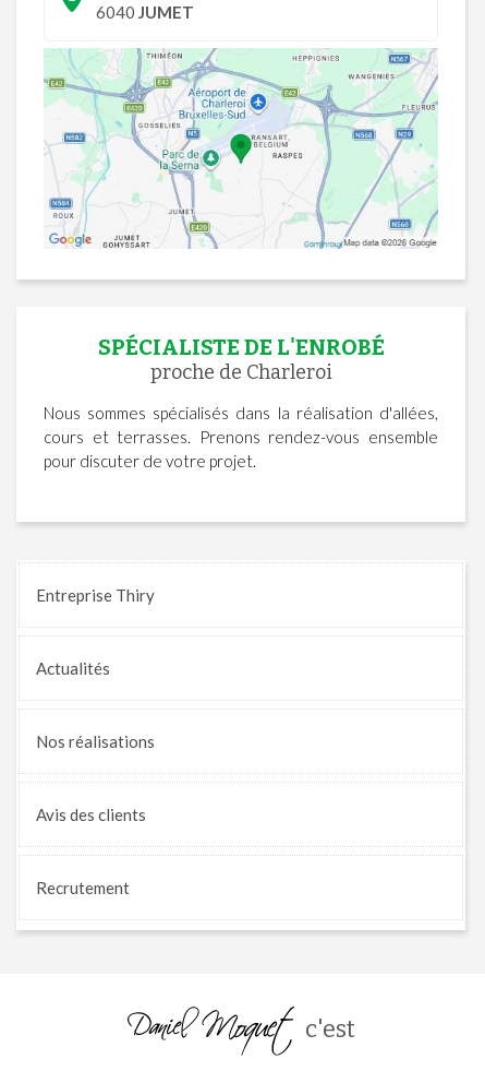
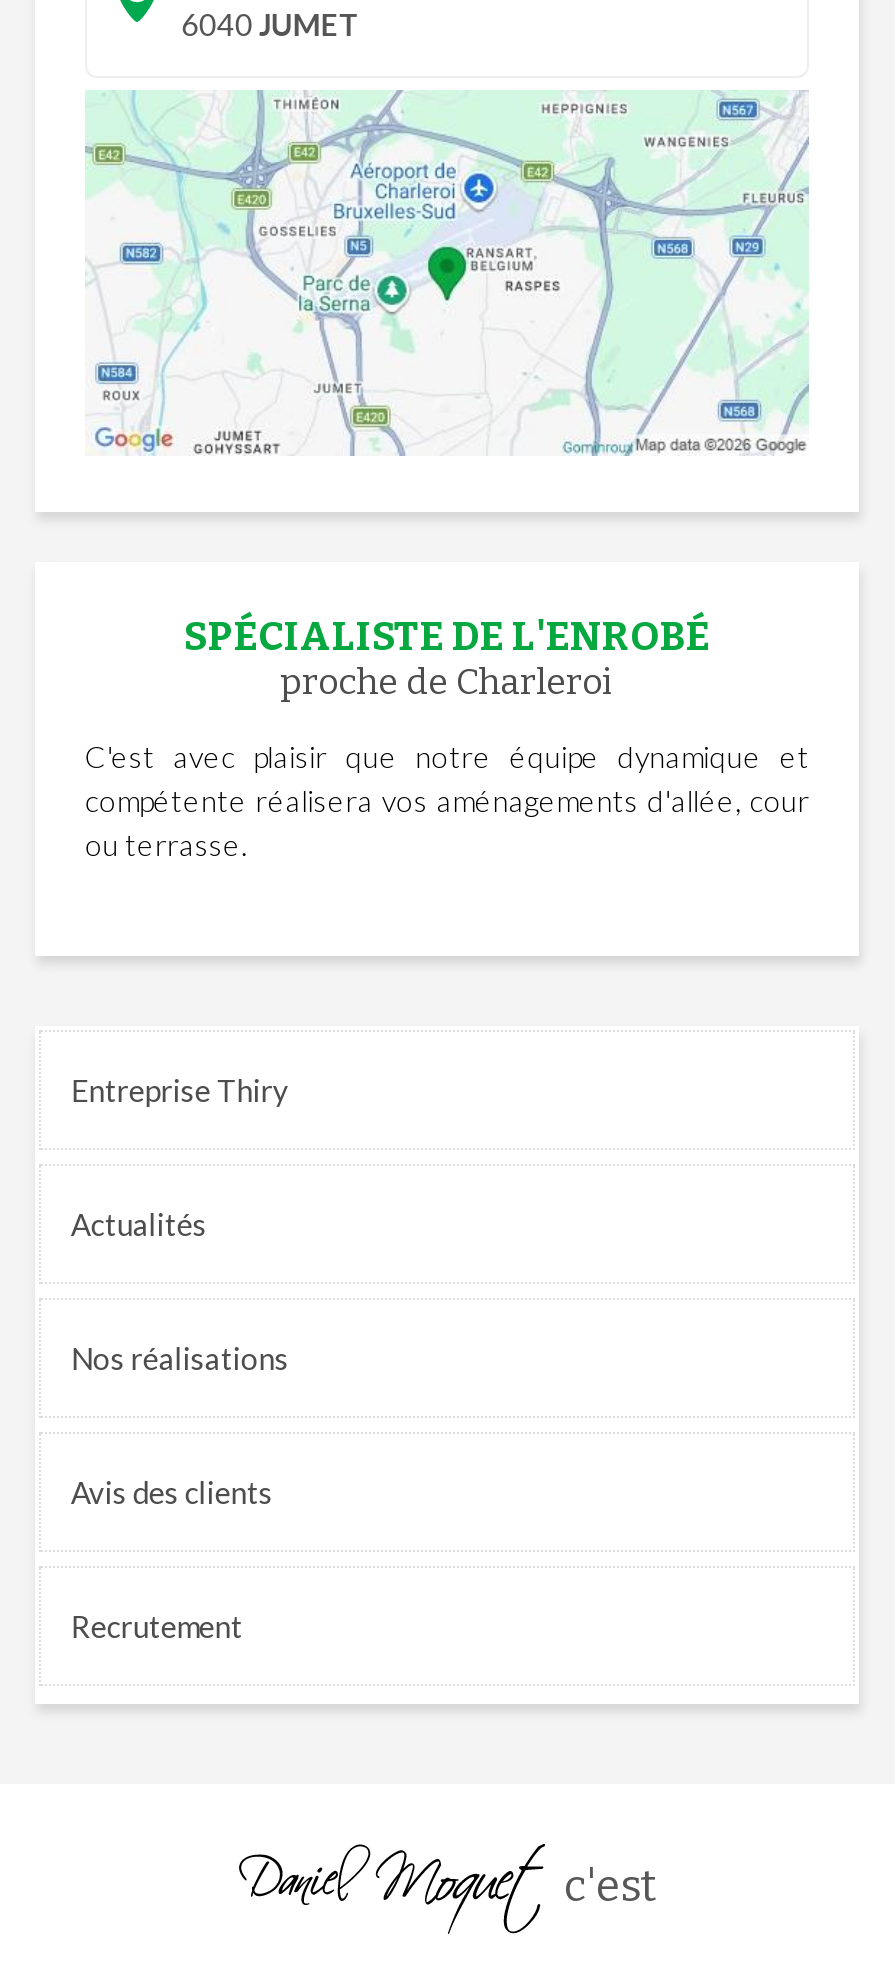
[43,403,438,471] Nous sommes spécialisés dans la réalisation d'allées, | cours et terrasses. Prenons rendez-vous ensemble | pour discuter de votre projet. -> [85,739,809,863] C'est avec plaisir que notre équipe dynamique et | compétente réalisera vos aménagements d'allée, cour | ou terrasse.

